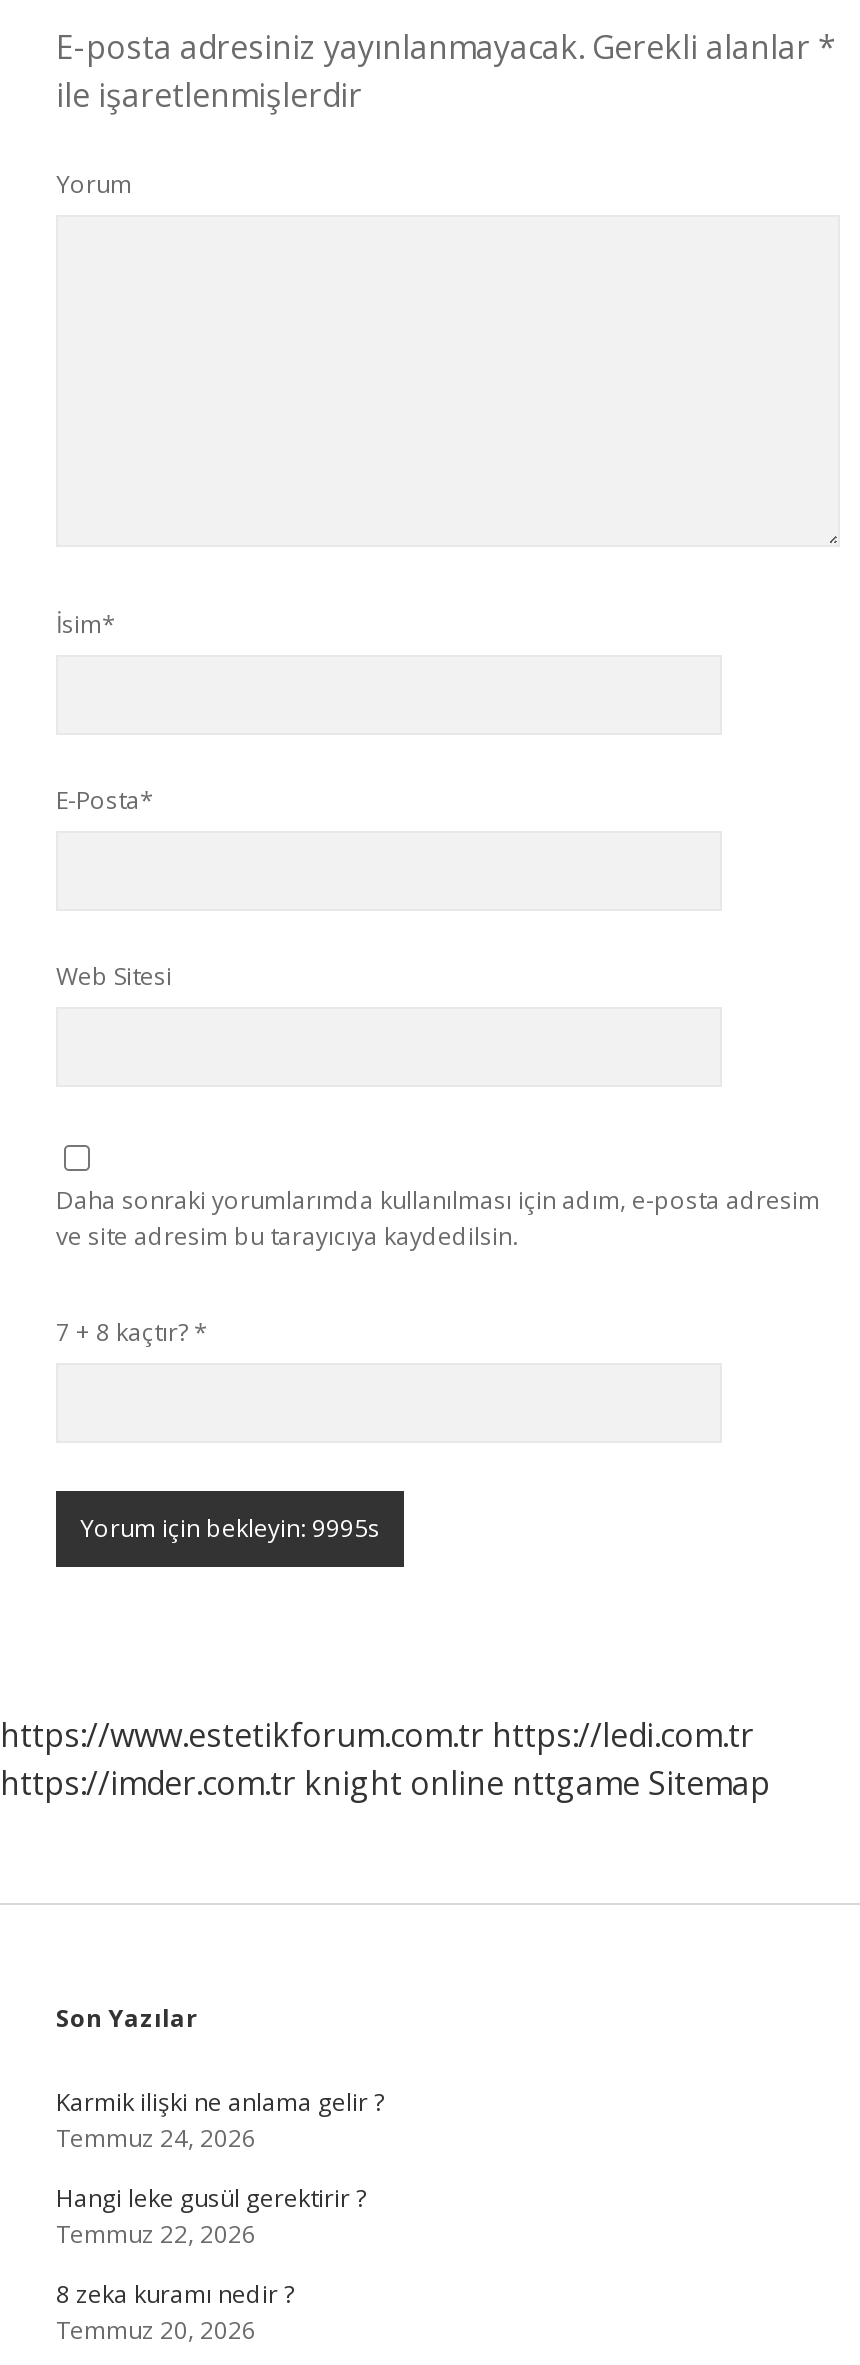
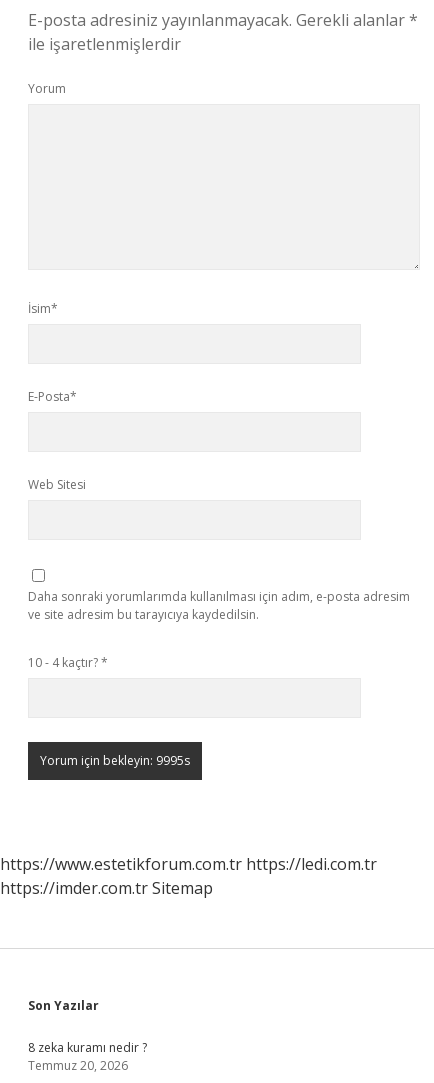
[56,1315,208,1349] 7 + 8 kaçtır? * -> [28,654,108,671] 10 - 4 kaçtır? *
[0,1761,770,1805] https://imder.com.tr knight online nttgame Sitemap -> [0,877,213,899] https://imder.com.tr Sitemap
[56,2085,384,2251] Karmik ilişki ne anlama gelir ? | Temmuz 24, 2026 | Hangi leke gusül gerektirir ? | Temmuz 22, 2026 -> none

